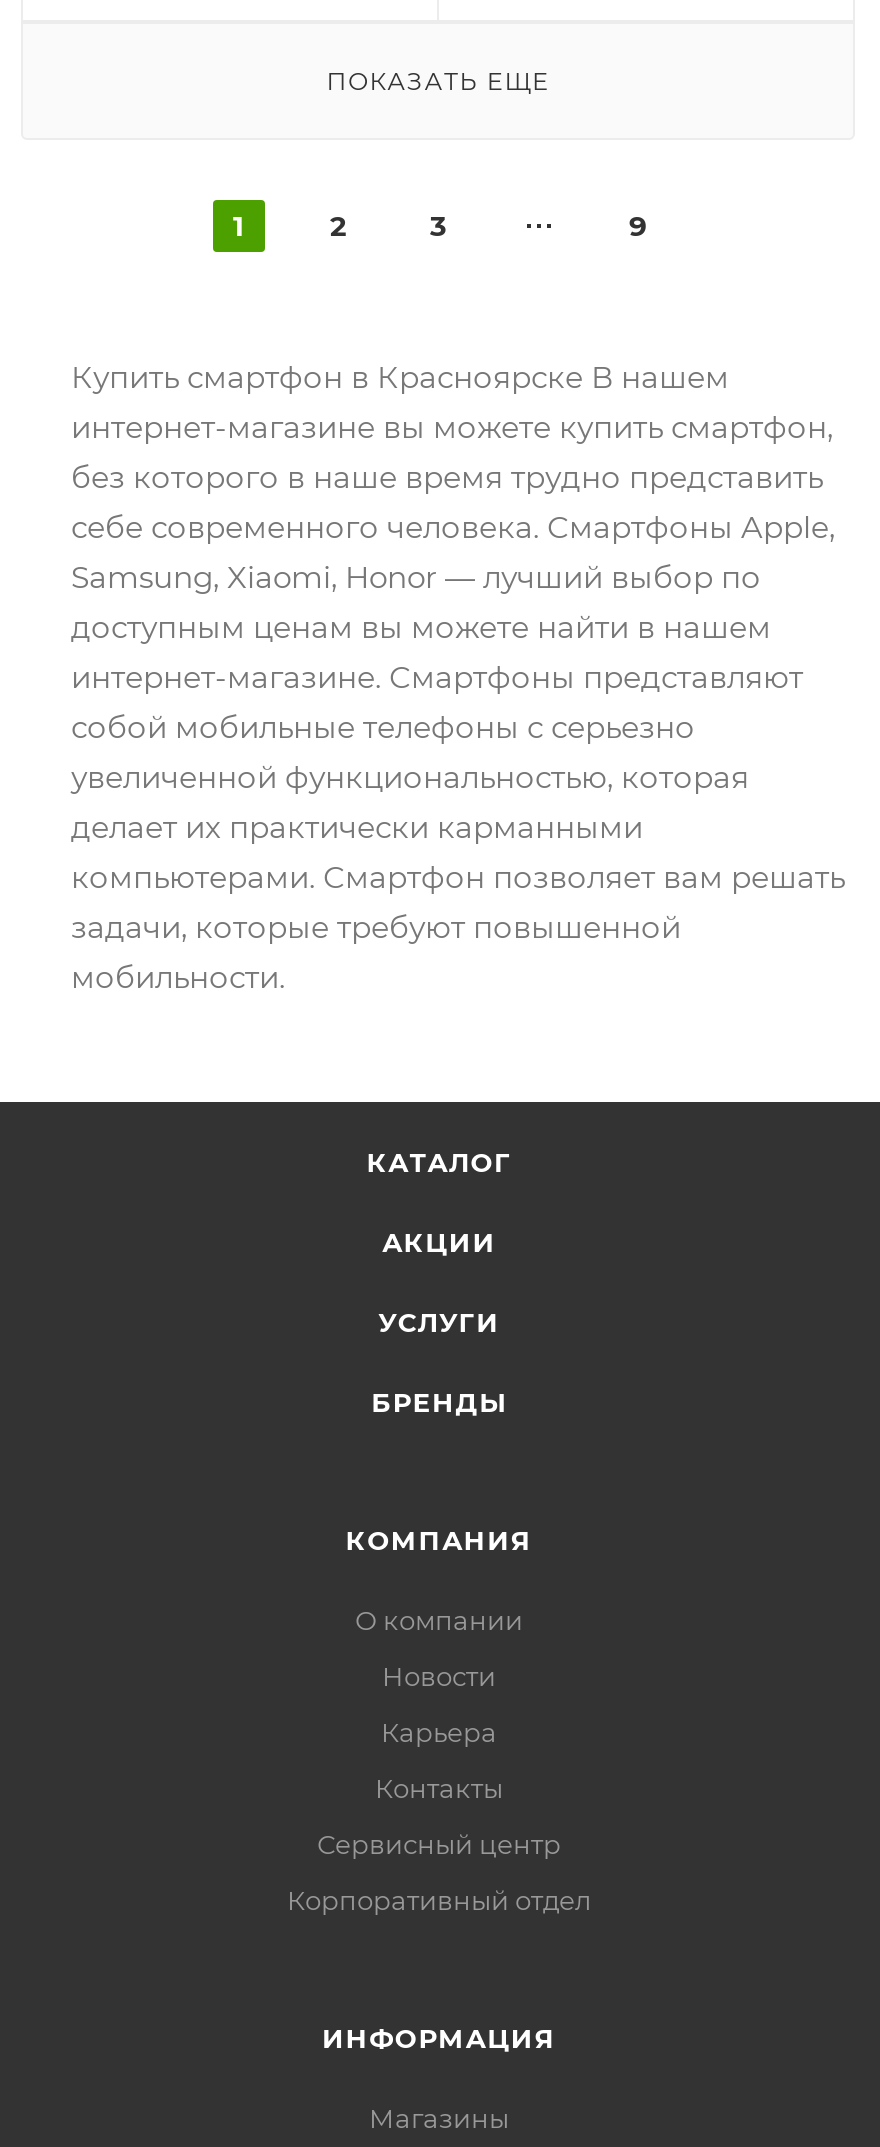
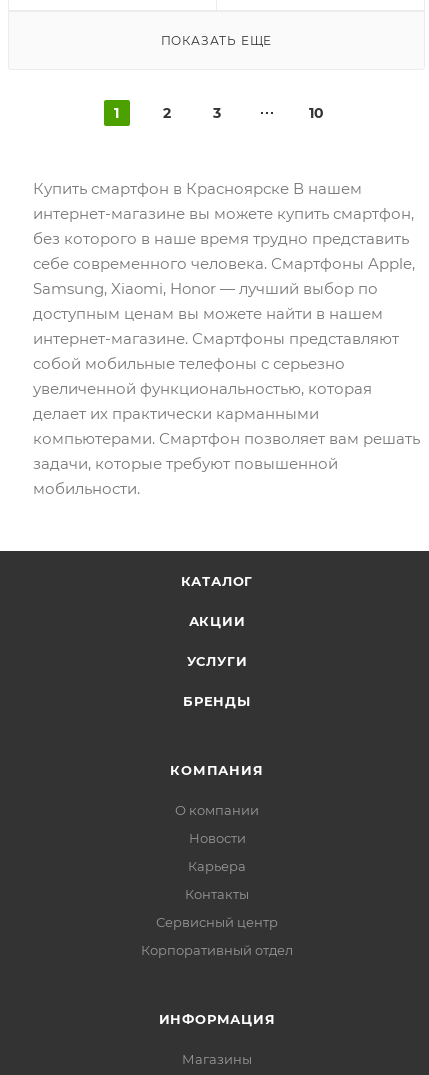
[629,208,647,244] 9 -> [309,104,324,122] 10

